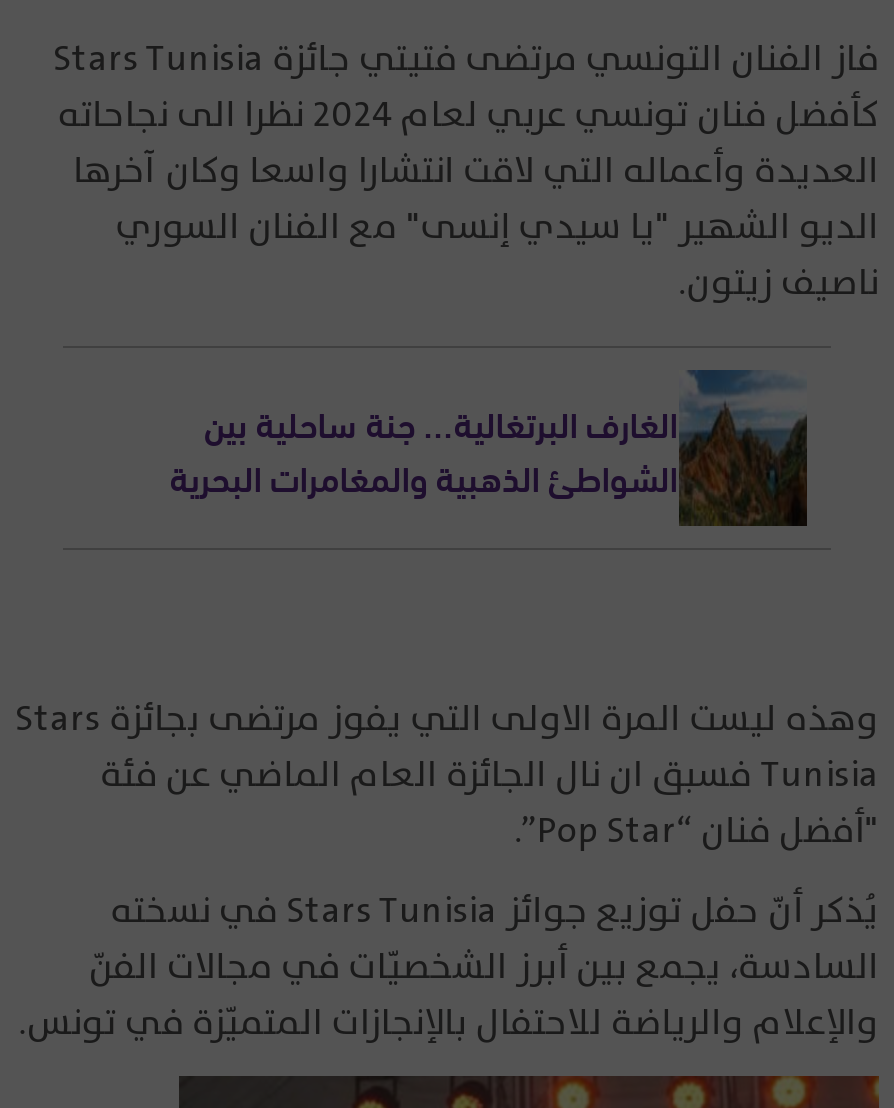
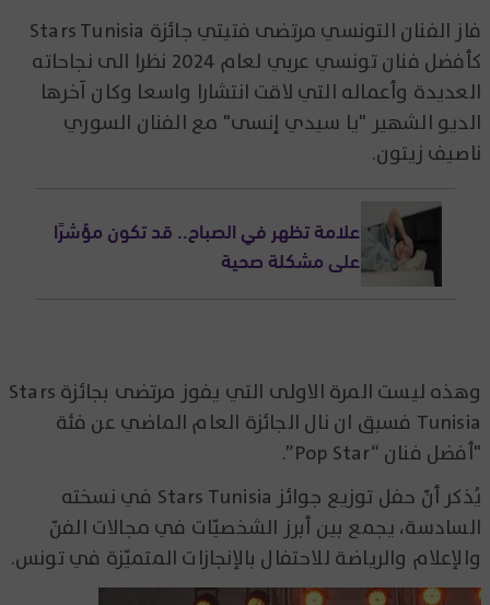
[169,370,807,526] [image] | الغارف البرتغالية... جنة ساحلية بين | الشواطئ الذهبية والمغامرات البحرية -> [53,201,443,287] [image] | علامة تظهر في الصباح.. قد تكون مؤشرًا | على مشكلة صحية

